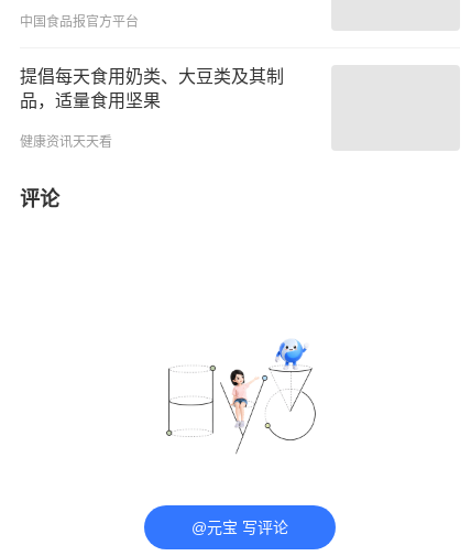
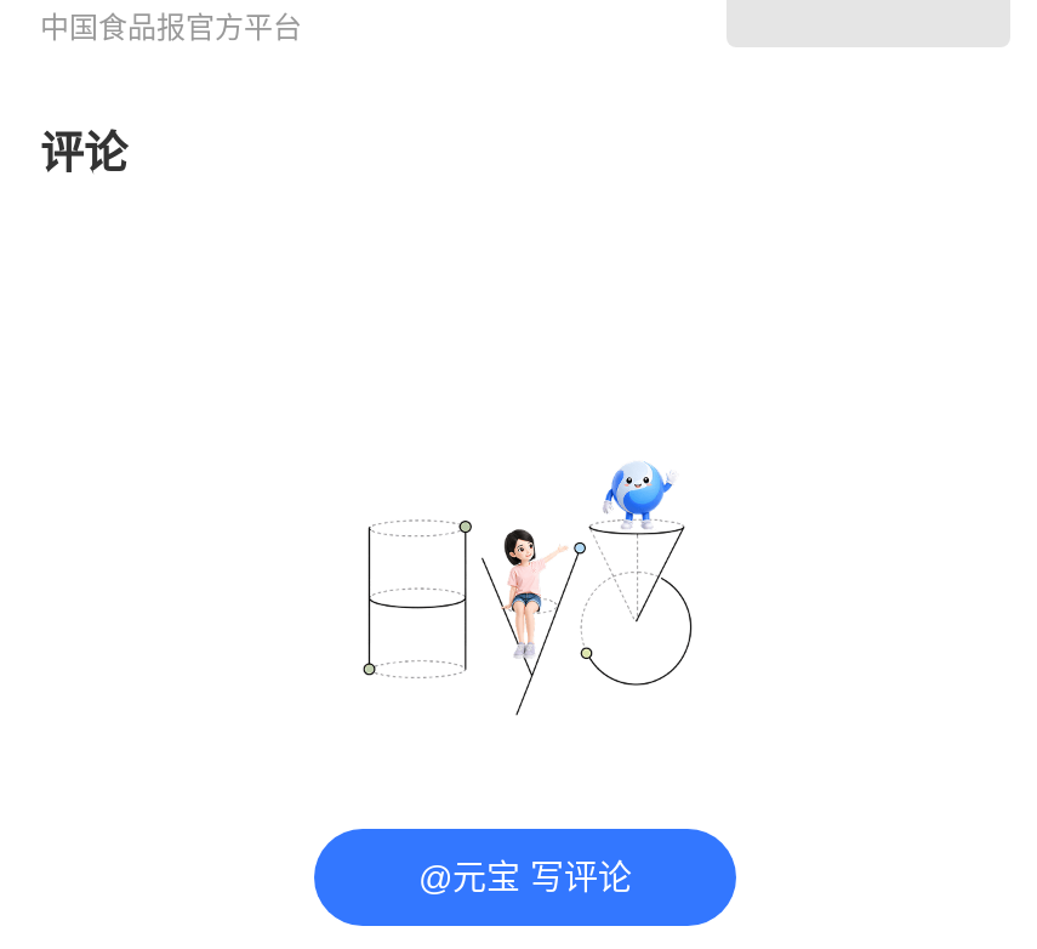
[20,67,284,150] 提倡每天食用奶类、大豆类及其制 | 品，适量食用坚果 | 健康资讯天天看 -> none

